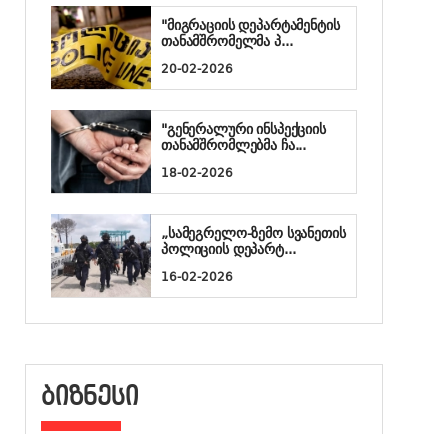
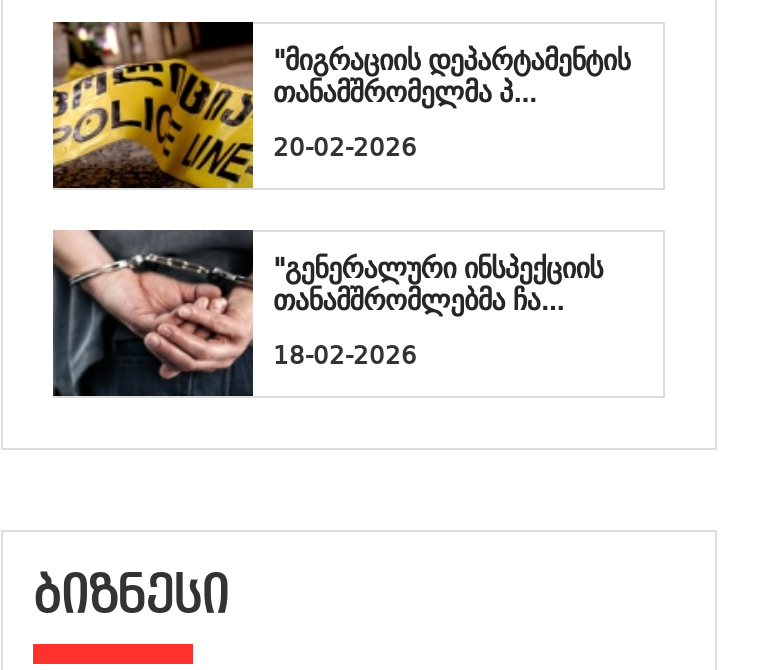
[51,214,346,297] [image] | „სამეგრელო-ზემო სვანეთის | პოლიციის დეპარტ... | 16-02-2026 -> none

